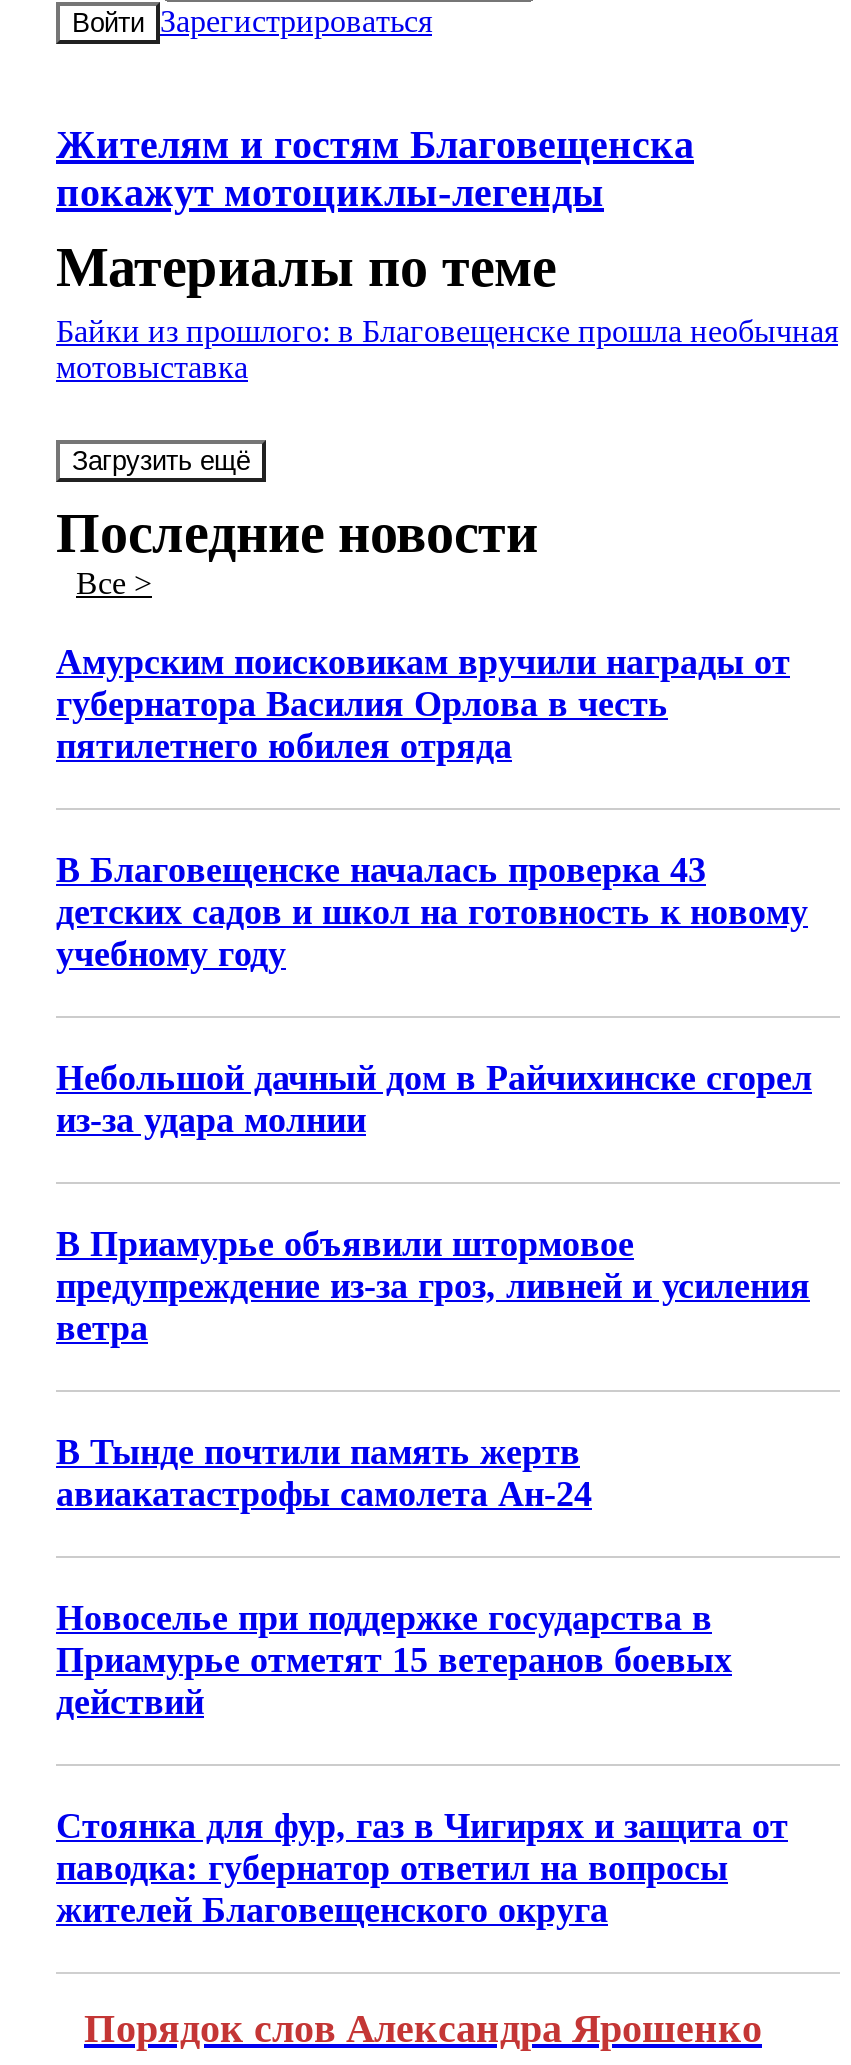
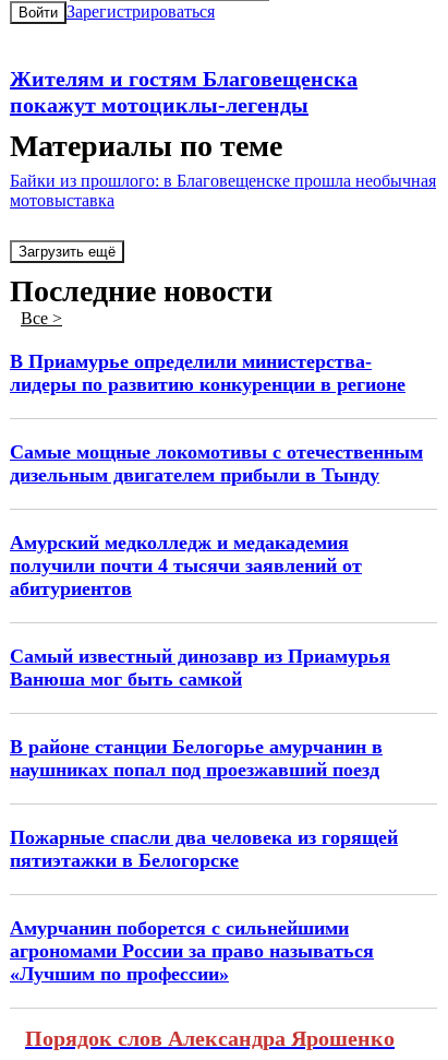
[56,643,790,767] Амурским поисковикам вручили награды от | губернатора Василия Орлова в честь | пятилетнего юбилея отряда -> [10,351,405,396] В Приамурье определили министерства- | лидеры по развитию конкуренции в регионе
[56,851,808,975] В Благовещенске началась проверка 43 | детских садов и школ на готовность к новому | учебному году -> [10,441,423,486] Самые мощные локомотивы с отечественным | дизельным двигателем прибыли в Тынду
[56,1059,812,1141] Небольшой дачный дом в Райчихинске сгорел | из-за удара молнии -> [10,532,362,600] Амурский медколледж и медакадемия | получили почти 4 тысячи заявлений от | абитуриентов
[56,1225,810,1349] В Приамурье объявили штормовое | предупреждение из-за гроз, ливней и усиления | ветра -> [10,645,390,690] Самый известный динозавр из Приамурья | Ванюша мог быть самкой
[56,1433,592,1515] В Тынде почтили память жертв | авиакатастрофы самолета Ан-24 -> [10,736,383,781] В районе станции Белогорье амурчанин в | наушниках попал под проезжавший поезд
[56,1599,732,1723] Новоселье при поддержке государства в | Приамурье отметят 15 ветеранов боевых | действий -> [10,827,398,871] Пожарные спасли два человека из горящей | пятиэтажки в Белогорске
[56,1807,788,1931] Стоянка для фур, газ в Чигирях и защита от | паводка: губернатор ответил на вопросы | жителей Благовещенского округа -> [10,917,374,985] Амурчанин поборется с сильнейшими | агрономами России за право называться | «Лучшим по профессии»

